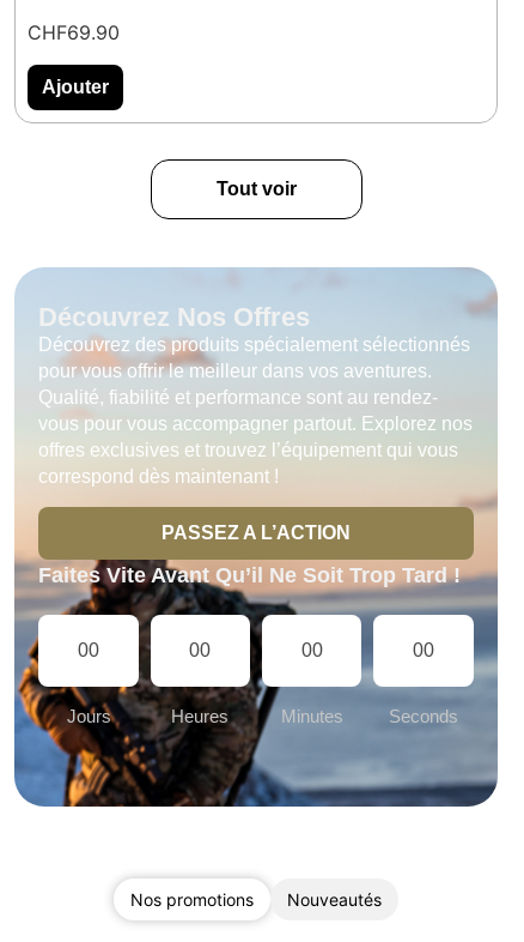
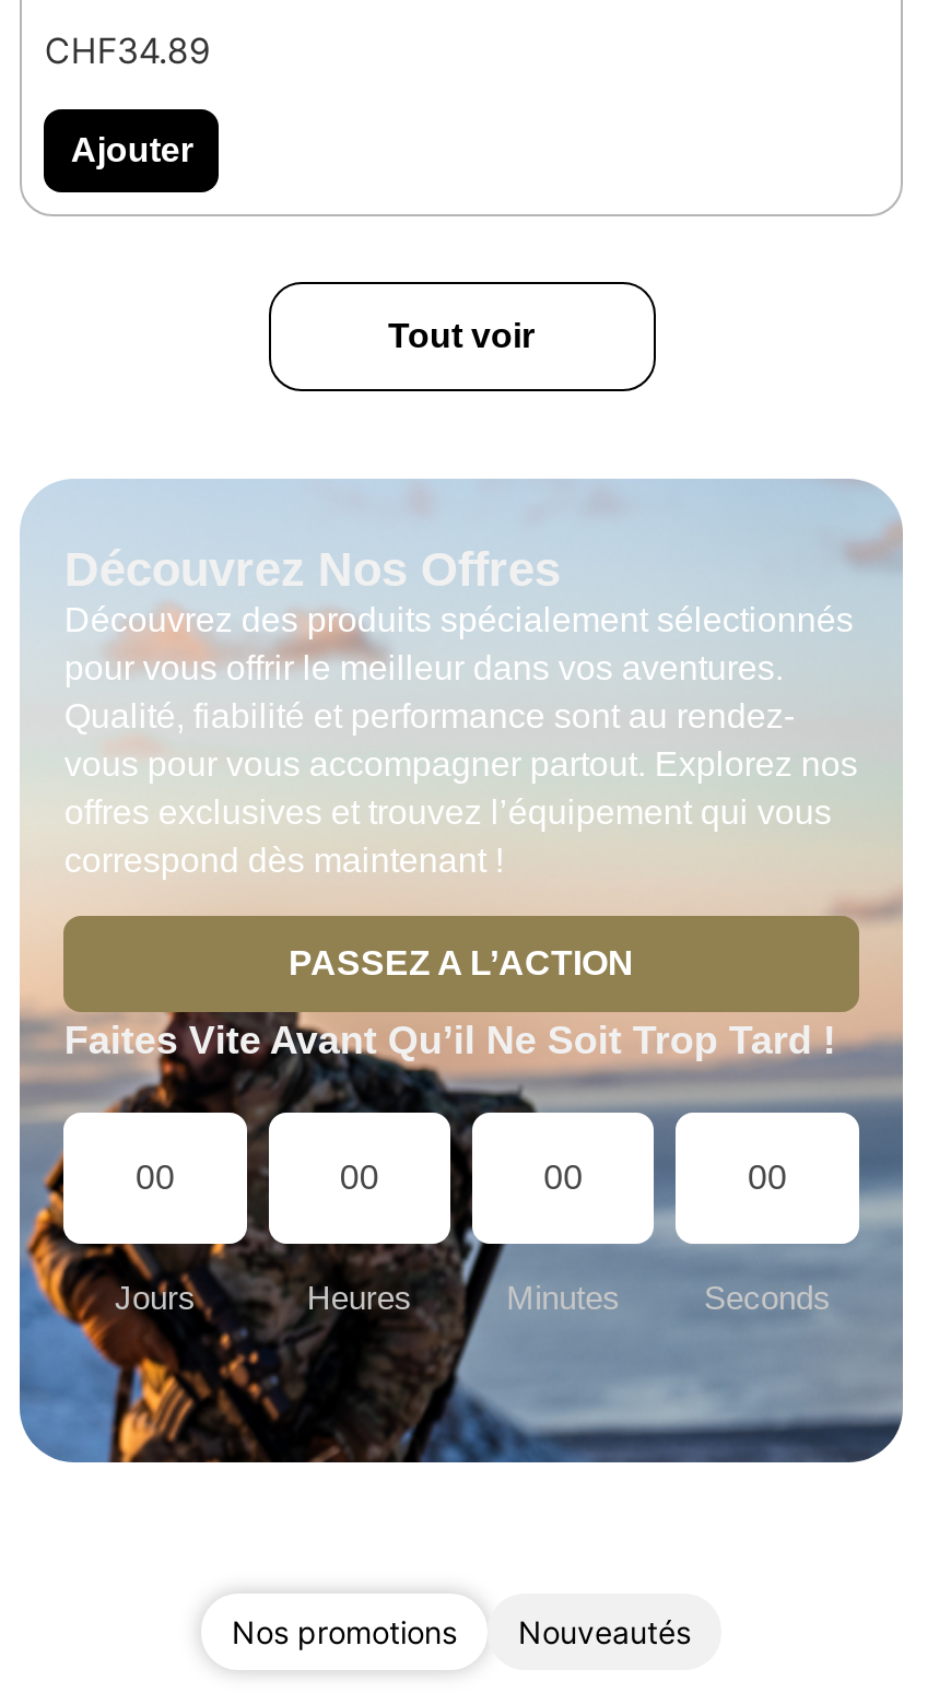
[28,21,120,45] CHF69.90 -> [45,29,211,73] CHF34.89

